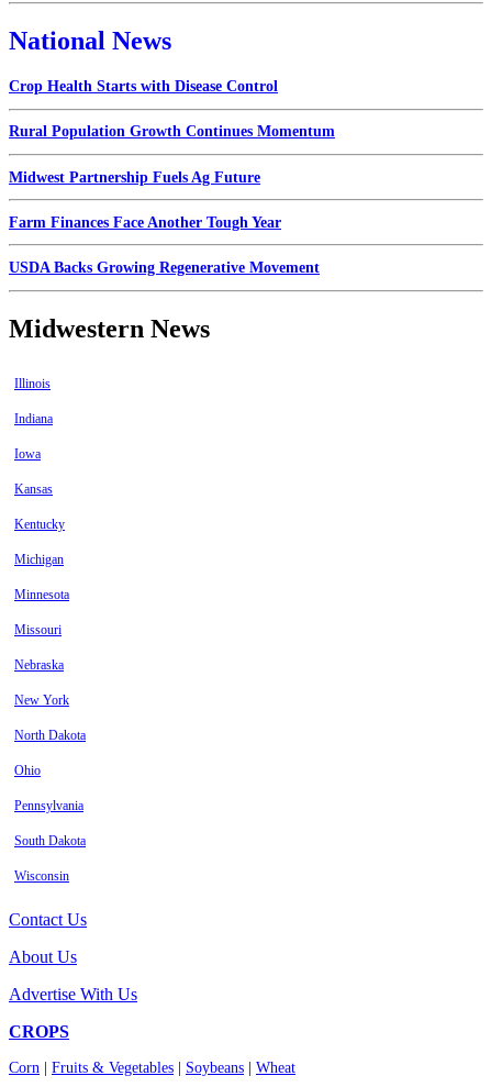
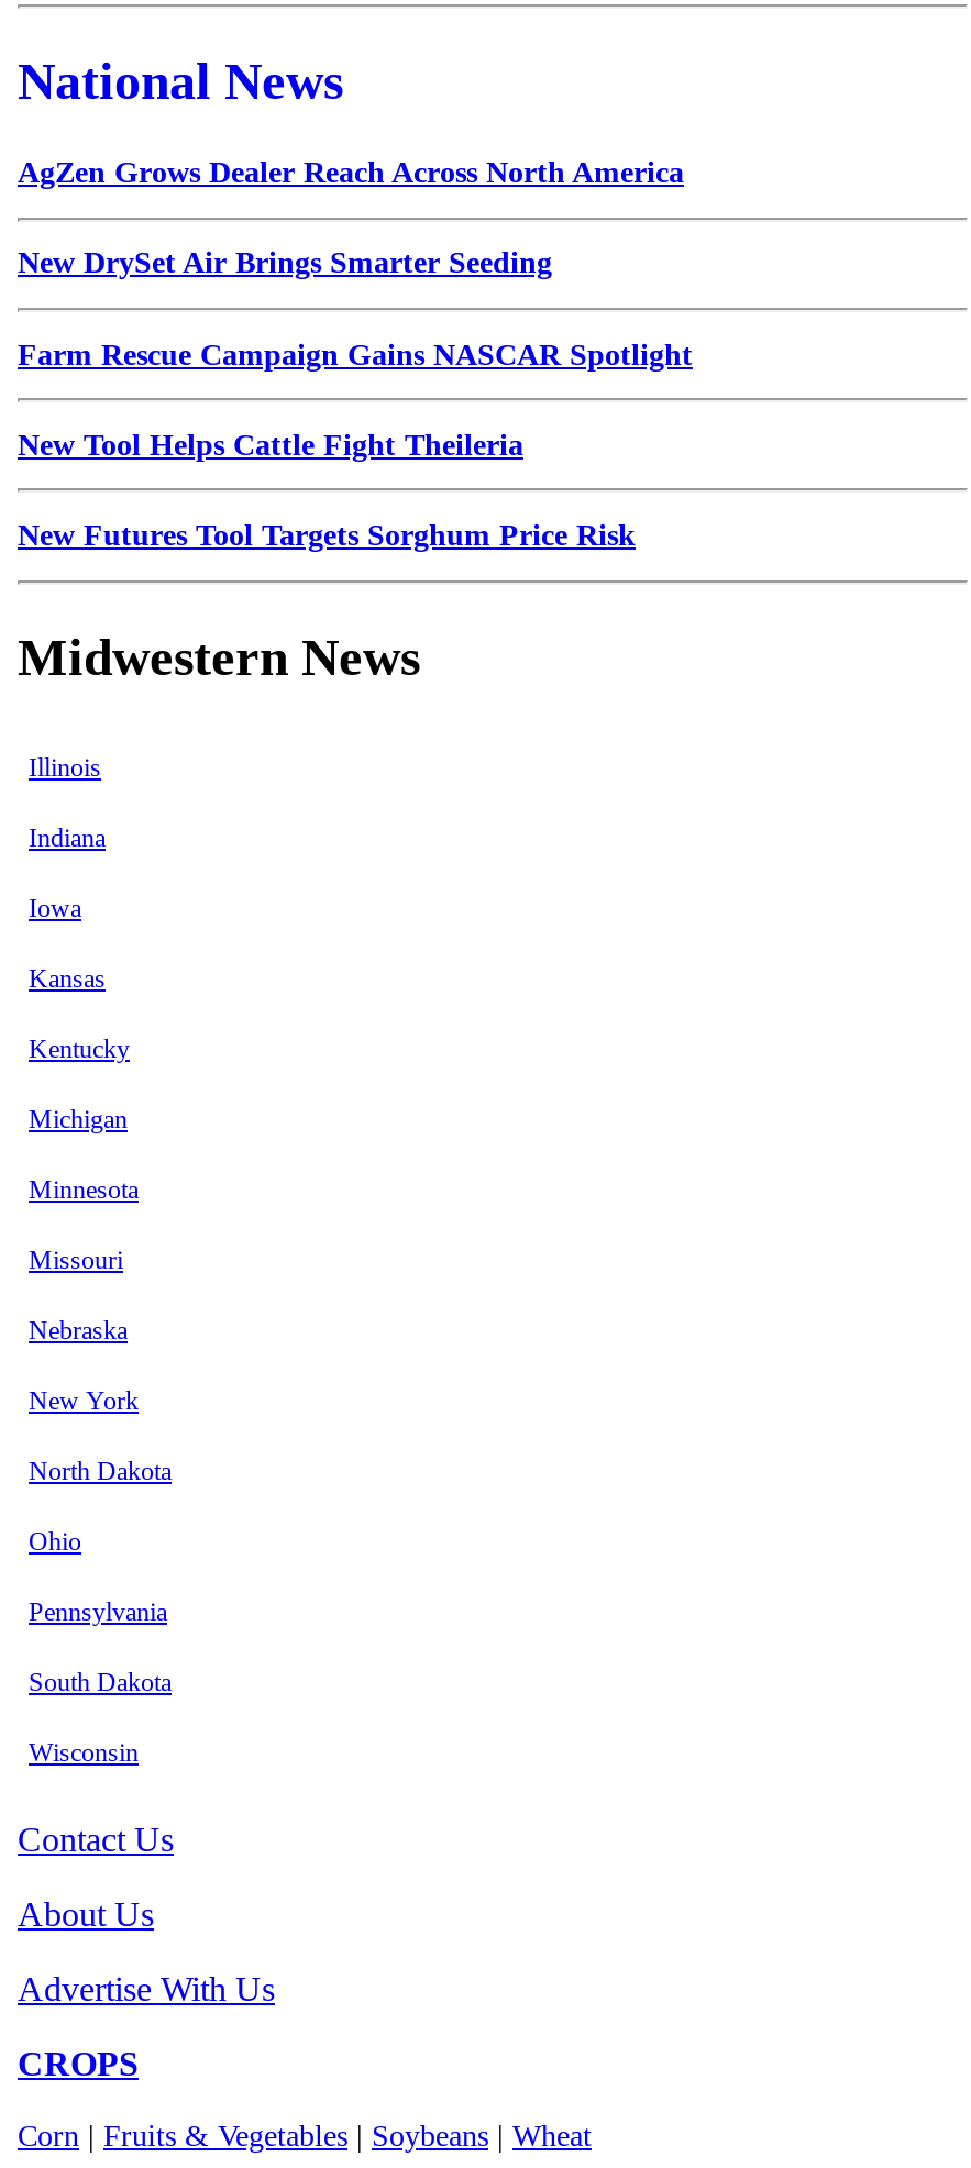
[9,78,278,95] Crop Health Starts with Disease Control -> [18,157,684,190] AgZen Grows Dealer Reach Across North America
[9,124,335,140] Rural Population Growth Continues Momentum -> [18,247,552,280] New DrySet Air Brings Smarter Seeding
[9,169,260,185] Midwest Partnership Fuels Ag Future -> [18,338,693,371] Farm Rescue Campaign Gains NASCAR Spotlight
[9,214,281,231] Farm Finances Face Another Tough Year -> [18,428,523,461] New Tool Helps Cattle Fight Theileria
[9,259,320,276] USDA Backs Growing Regenerative Movement -> [18,519,636,552] New Futures Tool Targets Sorghum Price Risk

